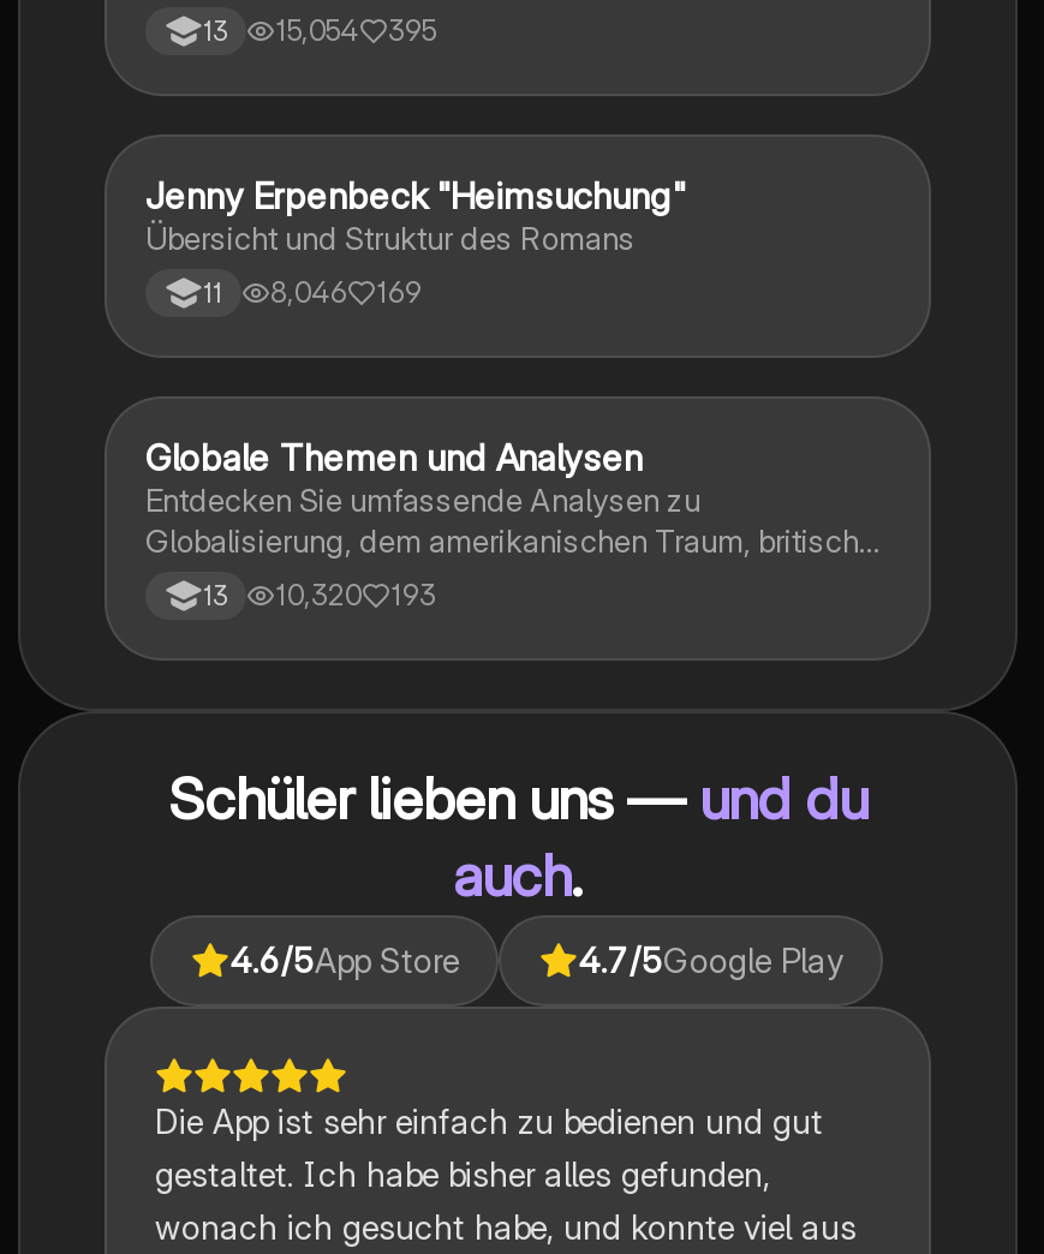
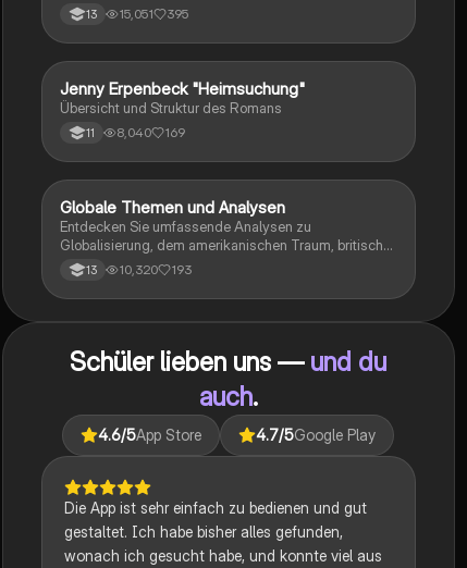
[203,12,436,48] 13 15,054 395 -> [86,5,188,22] 13 15,051 395
[203,273,422,309] 11 8,046 169 -> [86,124,185,140] 11 8,040 169

